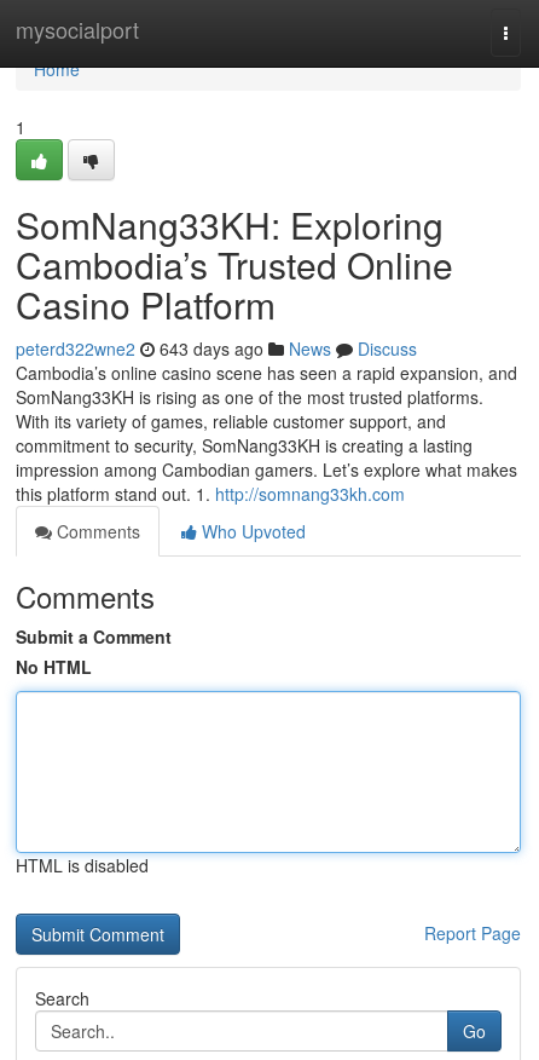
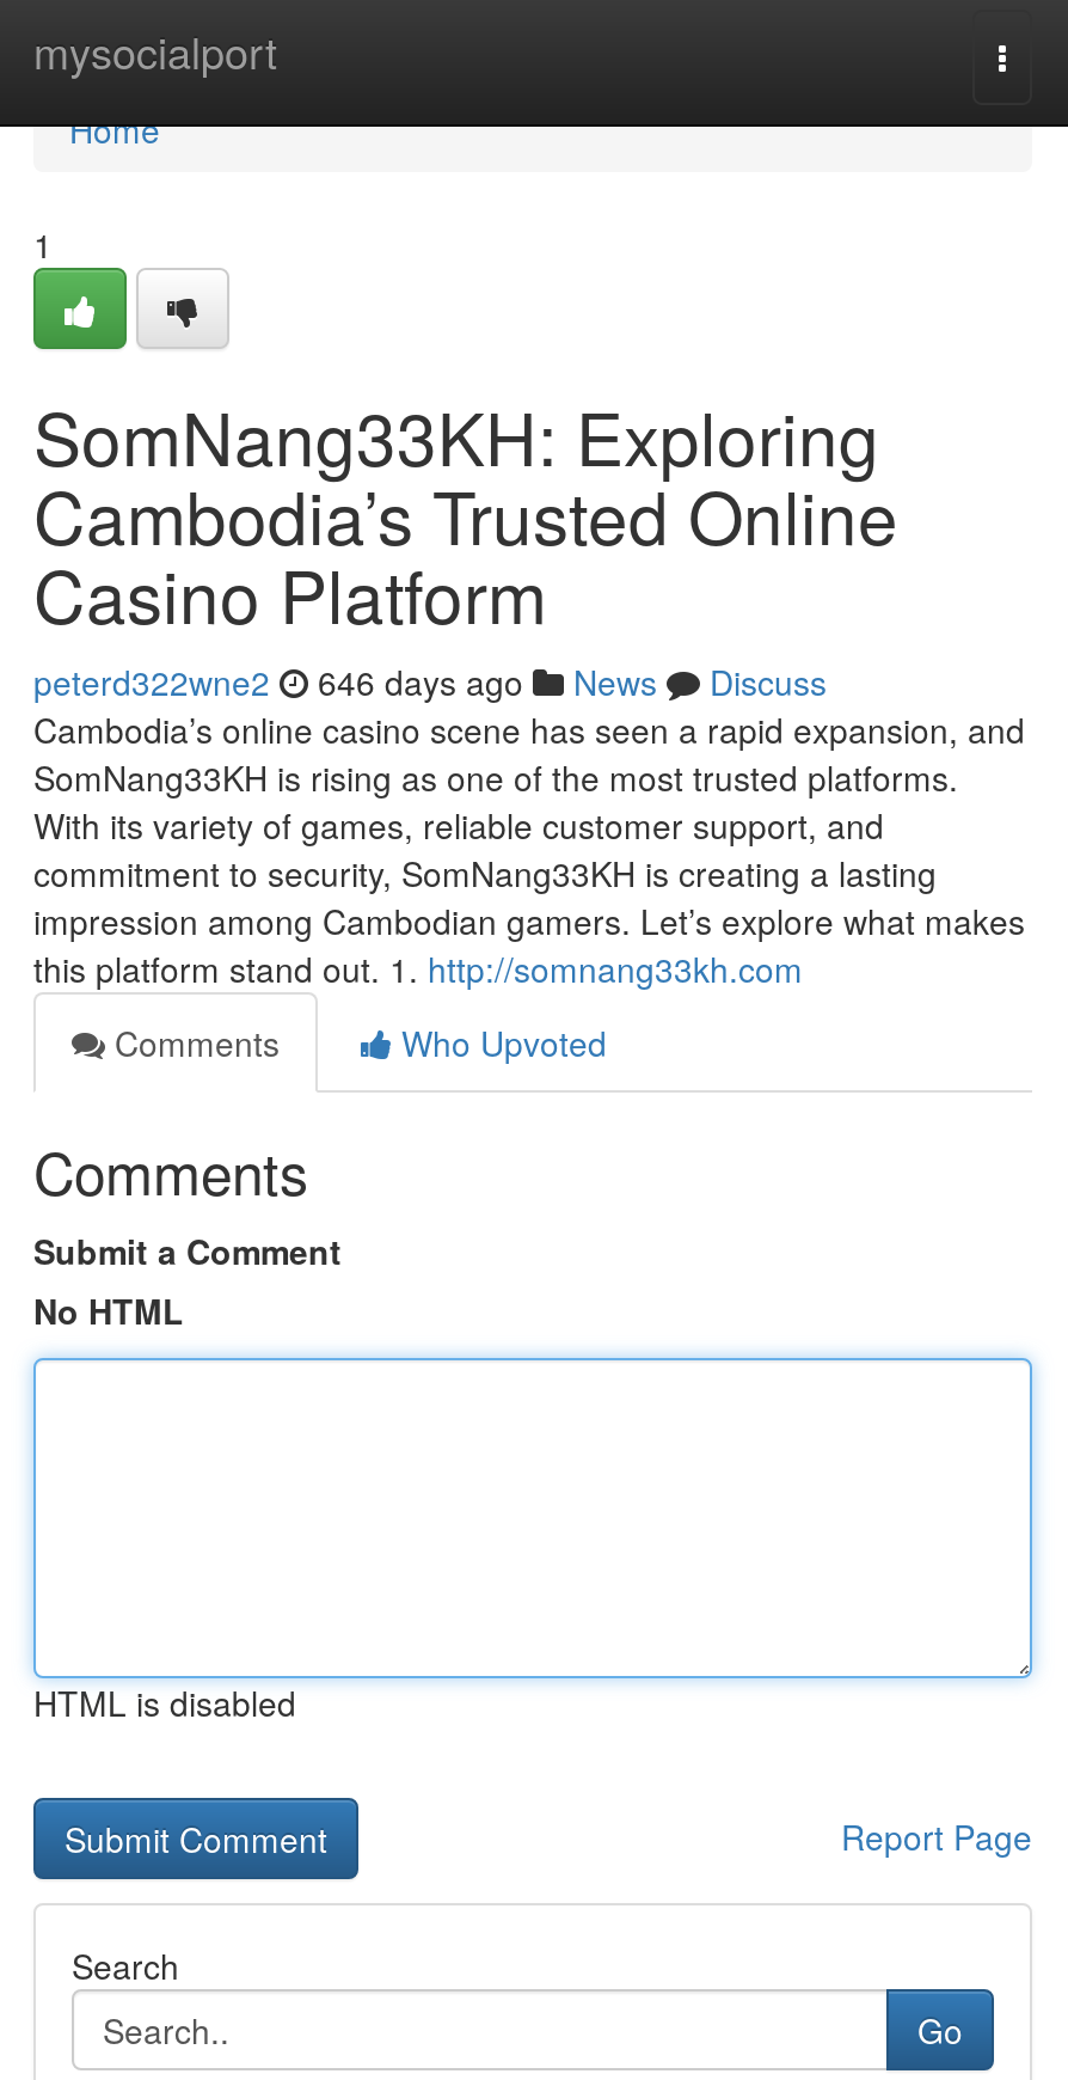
[16,336,417,361] peterd322wne2 643 days ago News Discuss -> [33,657,827,705] peterd322wne2 646 days ago News Discuss

